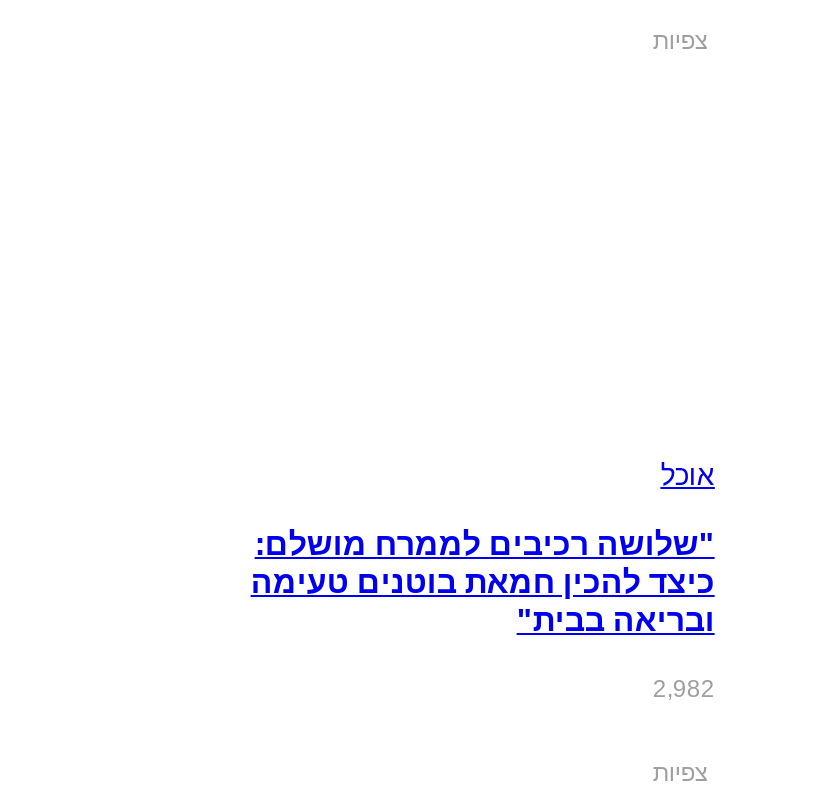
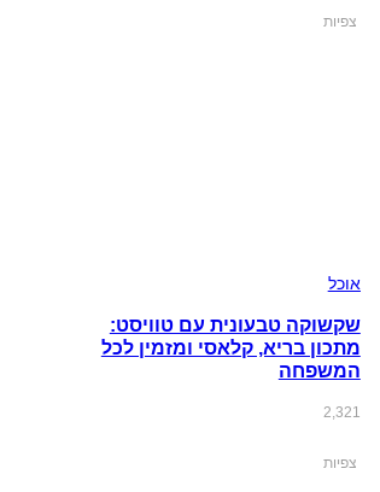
[251,527,715,637] "שלושה רכיבים לממרח מושלם: | כיצד להכין חמאת בוטנים טעימה | ובריאה בבית" -> [101,314,360,381] שקשוקה טבעונית עם טוויסט: | מתכון בריא, קלאסי ומזמין לכל | המשפחה
[653,675,715,703] 2,982 -> [323,403,360,420] 2,321

